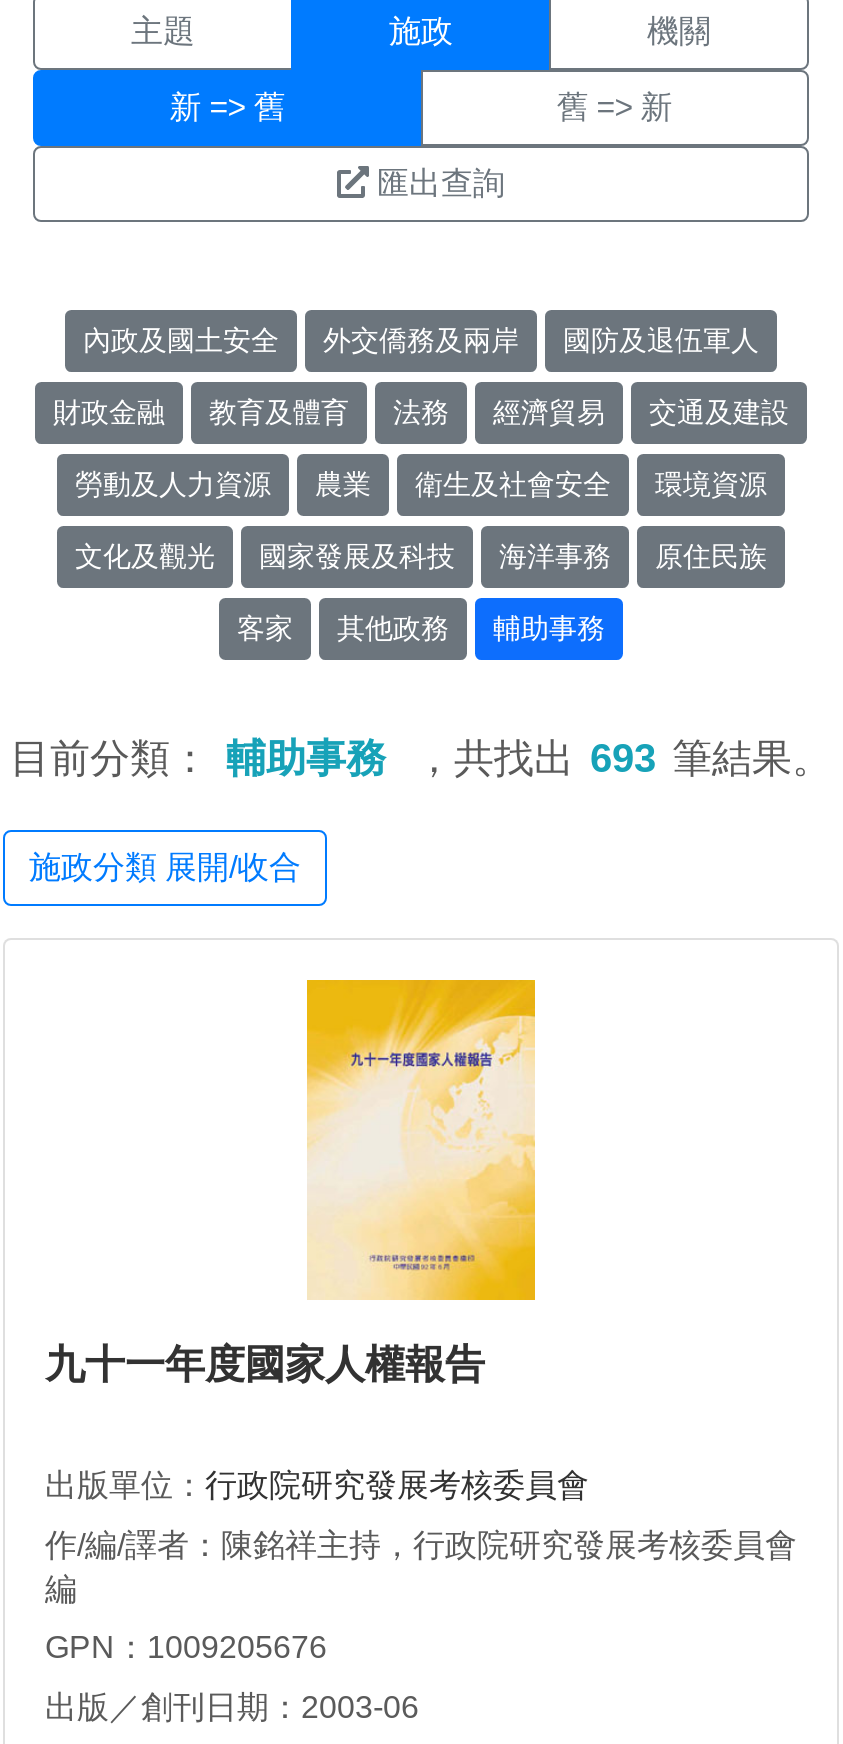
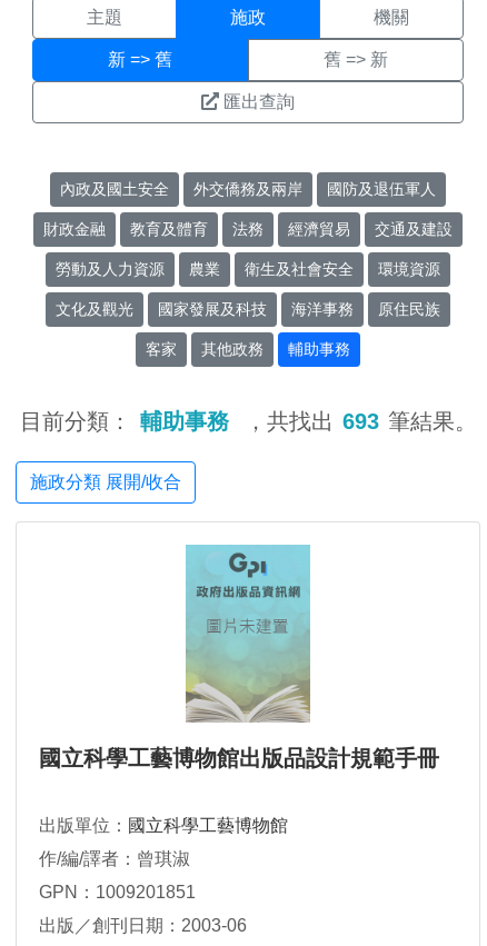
[45,978,537,1386] [image] | 九十一年度國家人權報告 -> [39,544,439,770] [image] | 國立科學工藝博物館出版品設計規範手冊
[45,1468,589,1502] 出版單位：行政院研究發展考核委員會 -> [39,816,288,835] 出版單位：國立科學工藝博物館
[45,1528,797,1606] 作/編/譯者：陳銘祥主持，行政院研究發展考核委員會 | 編 -> [39,849,190,868] 作/編/譯者：曾琪淑
[45,1630,327,1664] GPN：1009205676 -> [39,883,196,902] GPN：1009201851

